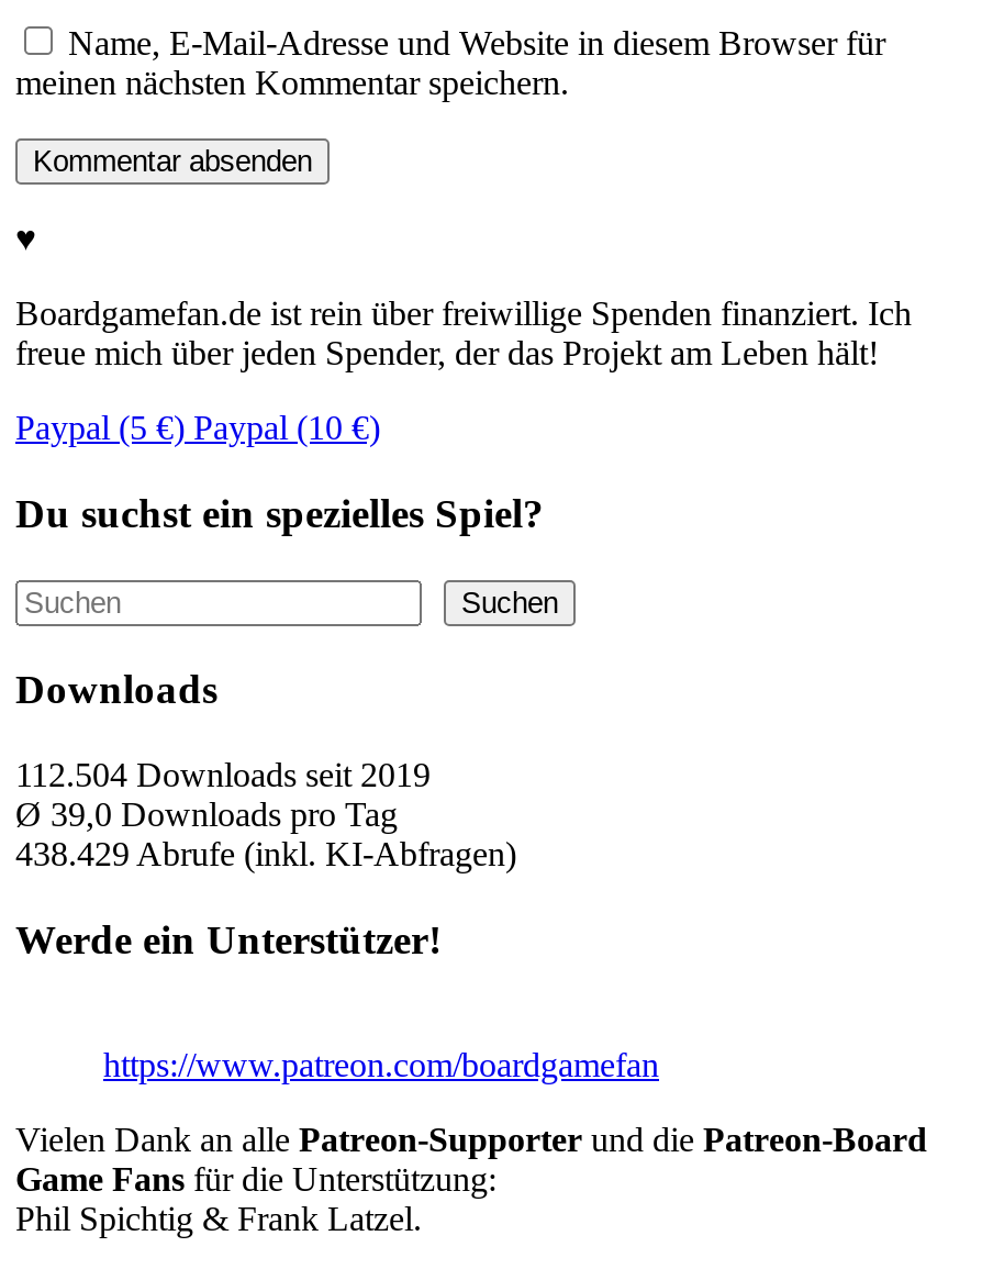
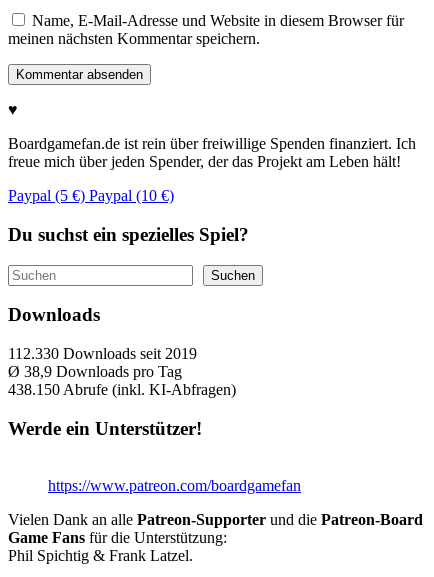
[15,756,431,793] 112.504 Downloads seit 2019 -> [8,345,197,362] 112.330 Downloads seit 2019
[15,796,398,833] Ø 39,0 Downloads pro Tag -> [8,363,182,380] Ø 38,9 Downloads pro Tag
[15,835,516,873] 438.429 Abrufe (inkl. KI-Abfragen) -> [8,381,236,398] 438.150 Abrufe (inkl. KI-Abfragen)

